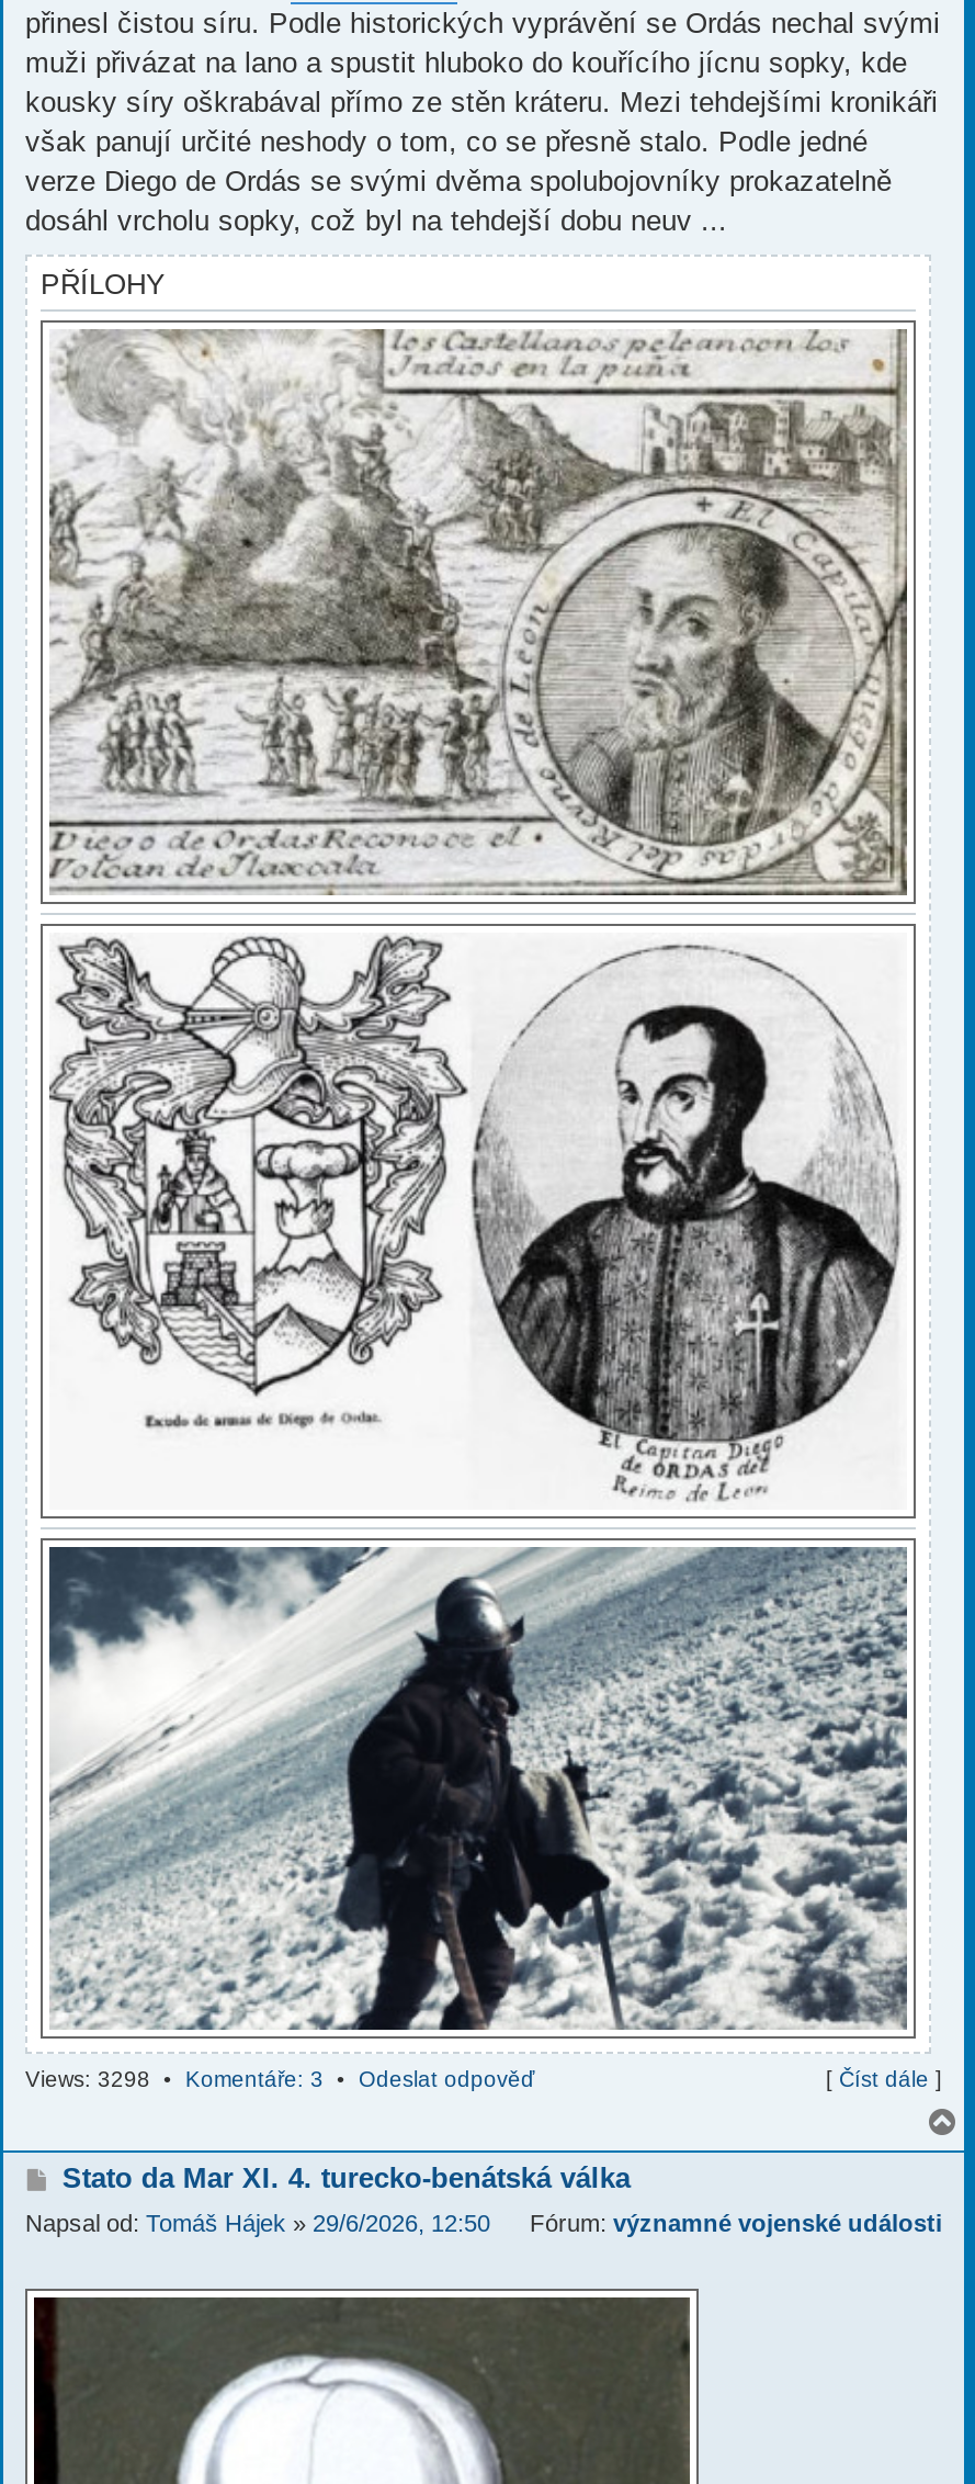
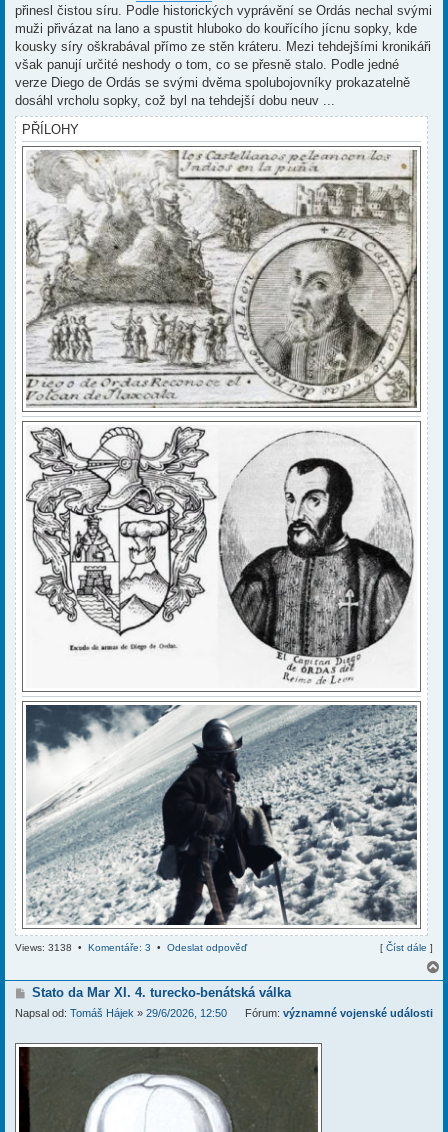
[25,2067,534,2091] Views: 3298 • Komentáře: 3 • Odeslat odpověď -> [15,942,247,953] Views: 3138 • Komentáře: 3 • Odeslat odpověď

